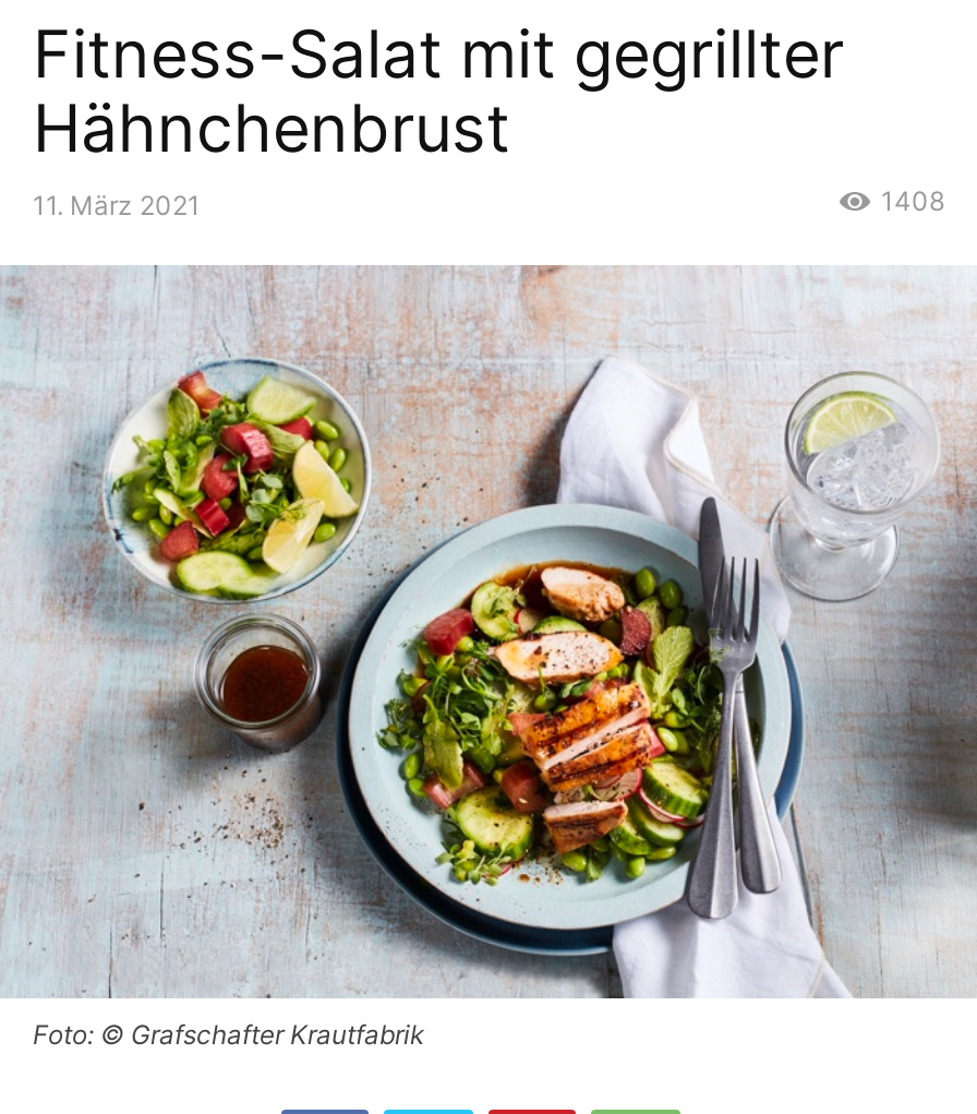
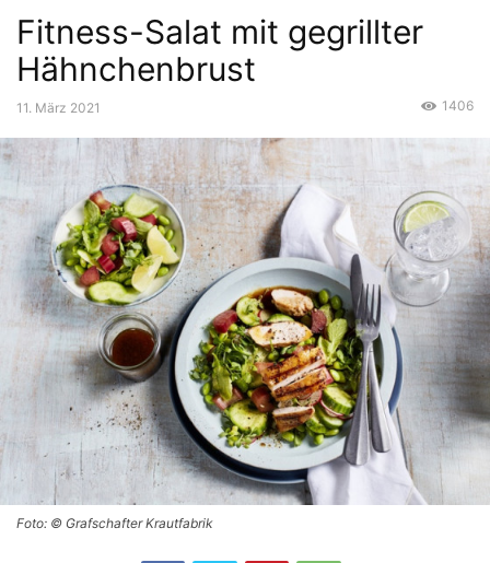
[881,184,944,217] 1408 -> [442,97,474,114] 1406

